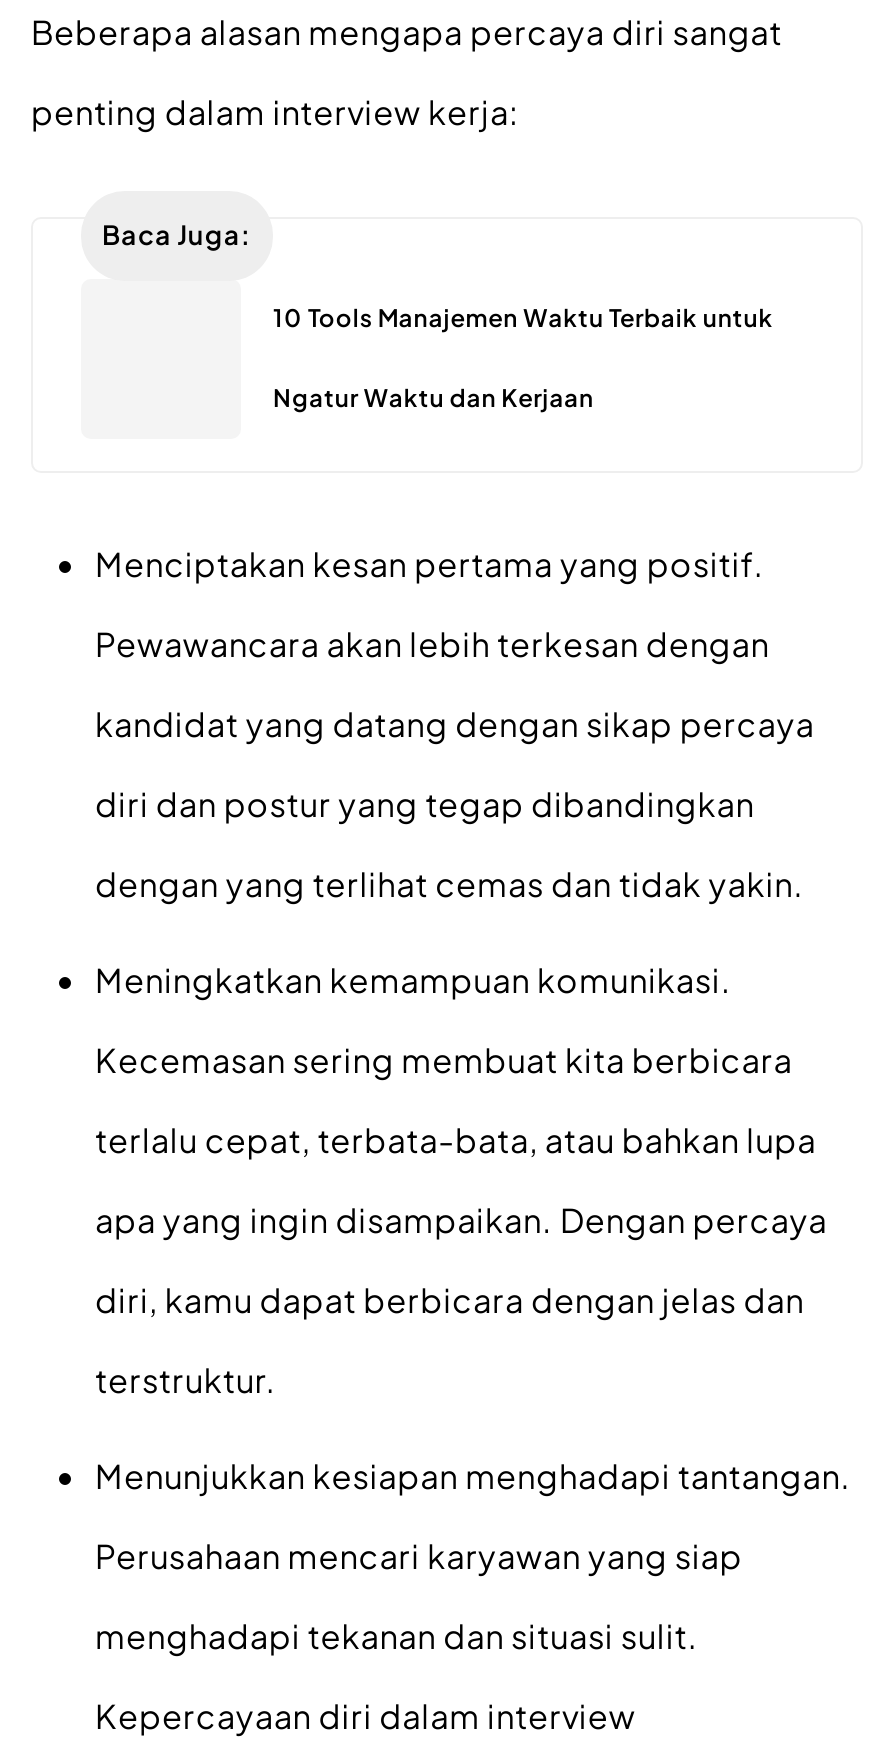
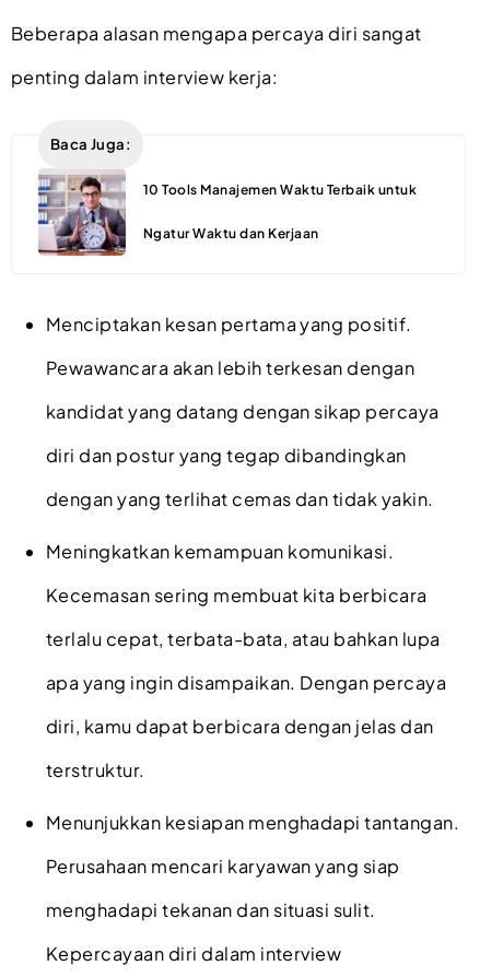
none -> [37,169,127,257] [image]

